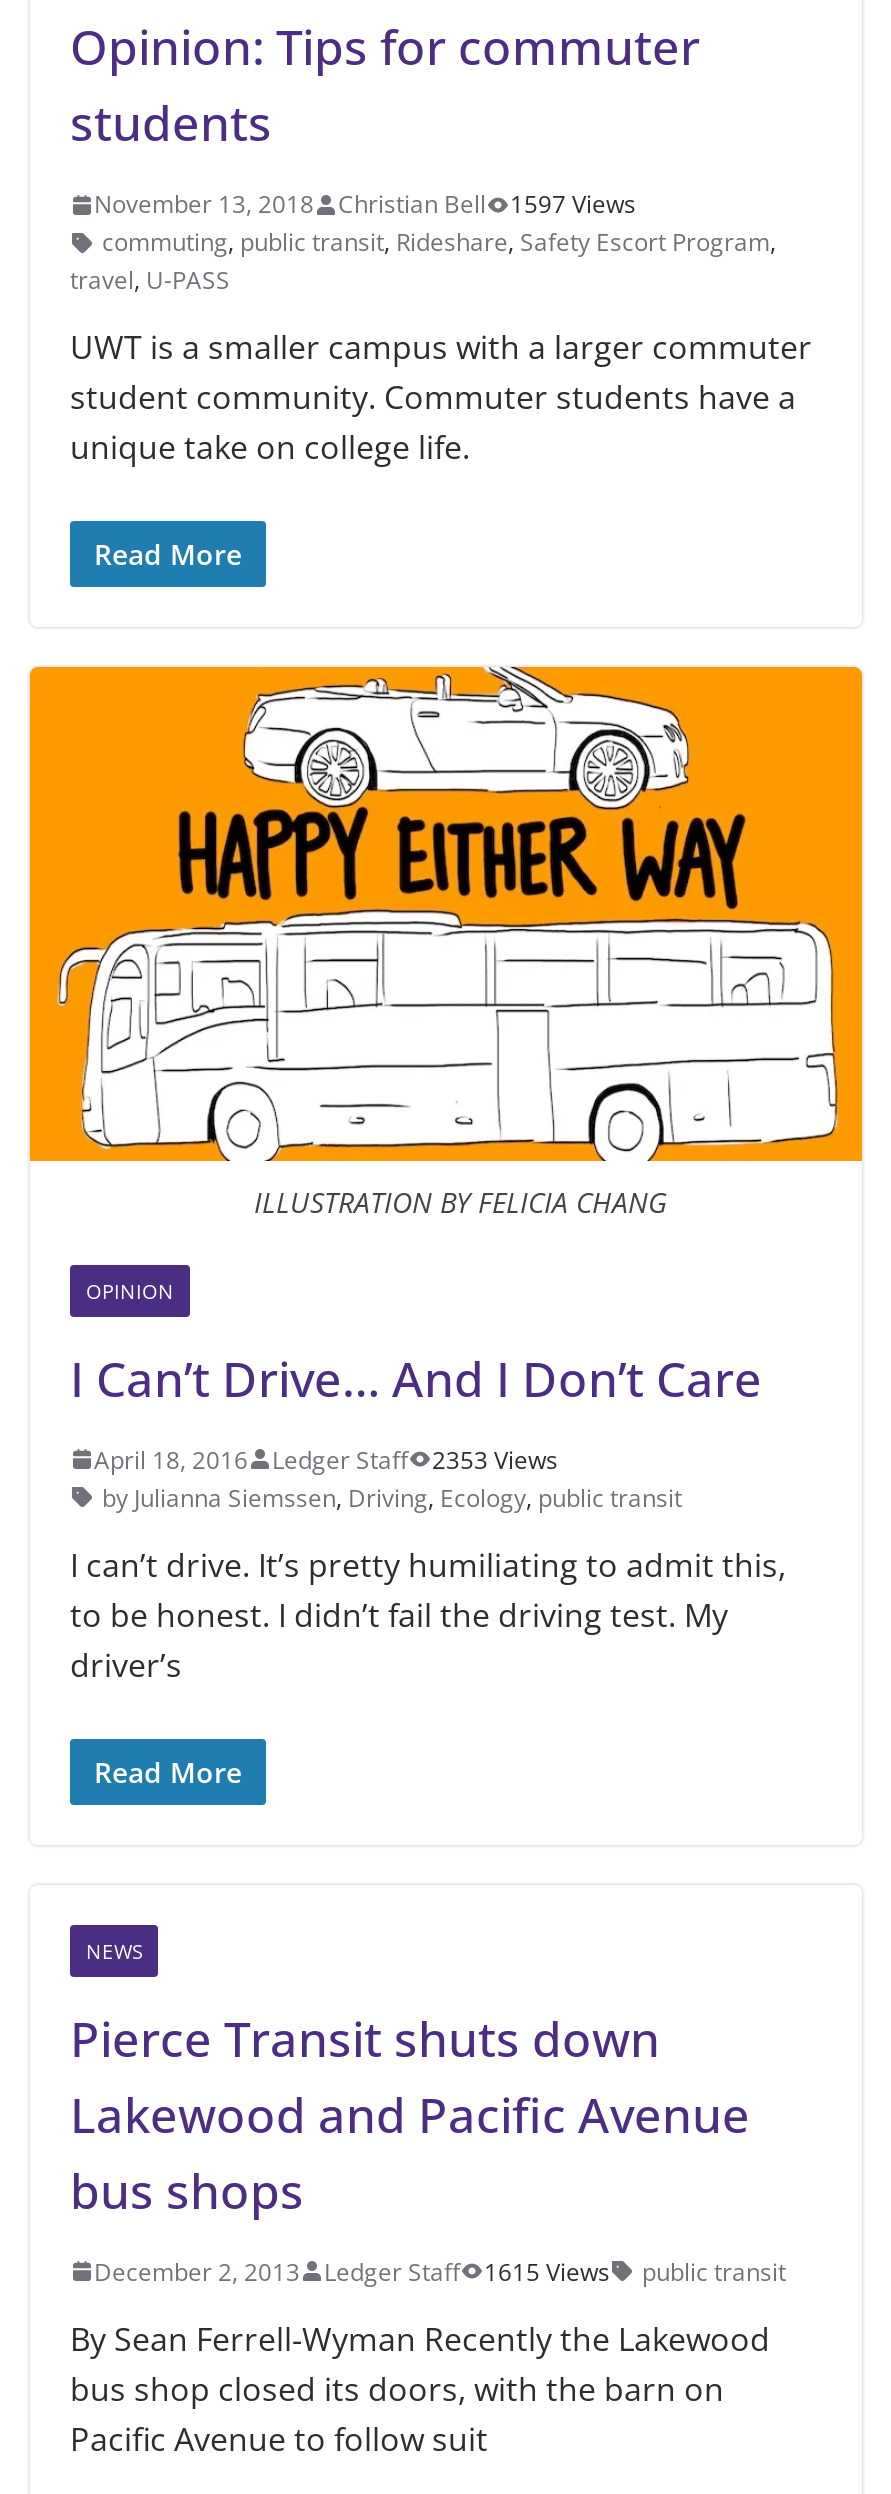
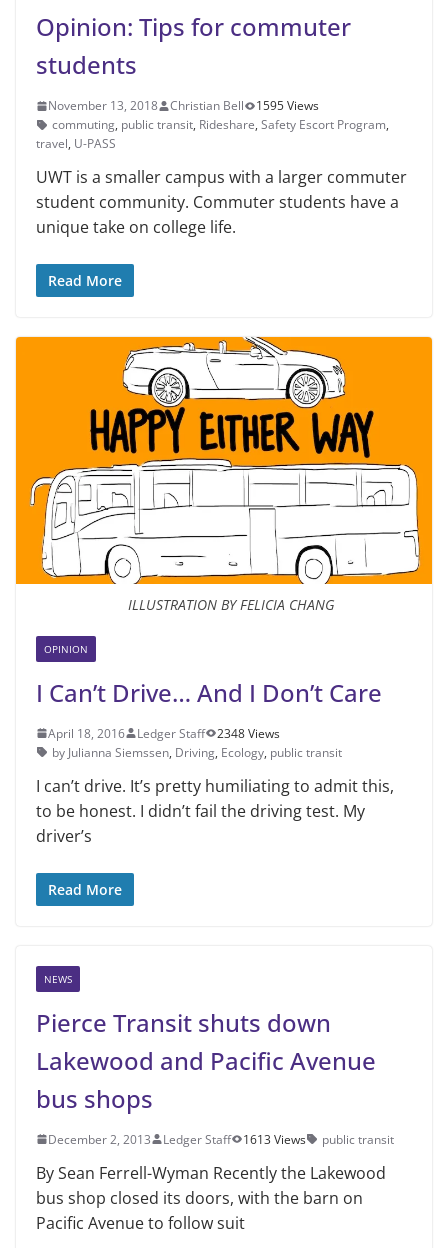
[94,187,636,221] November 13, 2018 Christian Bell 1597 Views -> [48,97,319,114] November 13, 2018 Christian Bell 1595 Views
[94,1442,558,1476] April 18, 2016 Ledger Staff 2353 Views -> [48,725,280,742] April 18, 2016 Ledger Staff 2348 Views
[94,2254,786,2288] December 2, 2013 Ledger Staff 1615 Views public transit -> [48,1131,394,1148] December 2, 2013 Ledger Staff 1613 Views public transit

